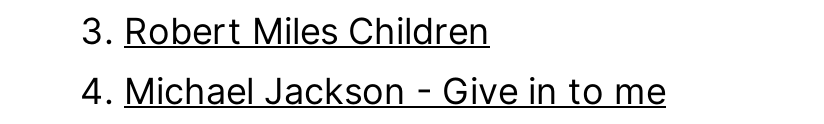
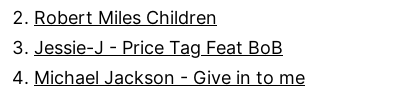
none -> [34,37,283,58] Jessie-J - Price Tag Feat BoB

